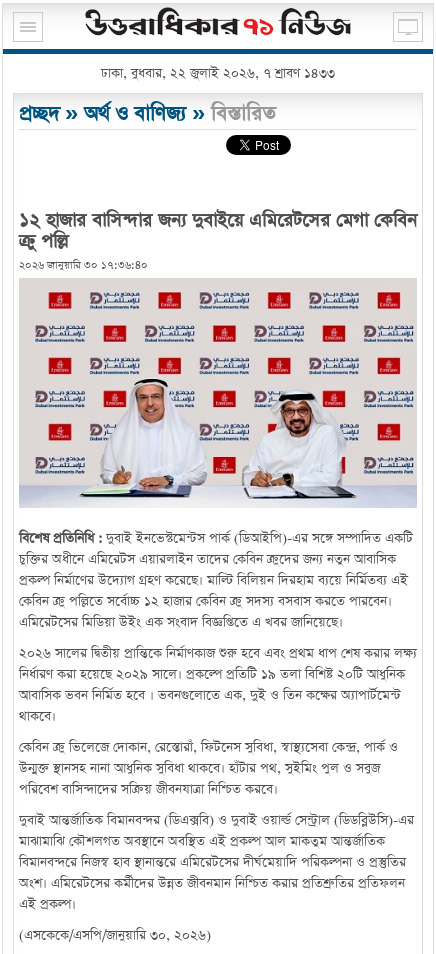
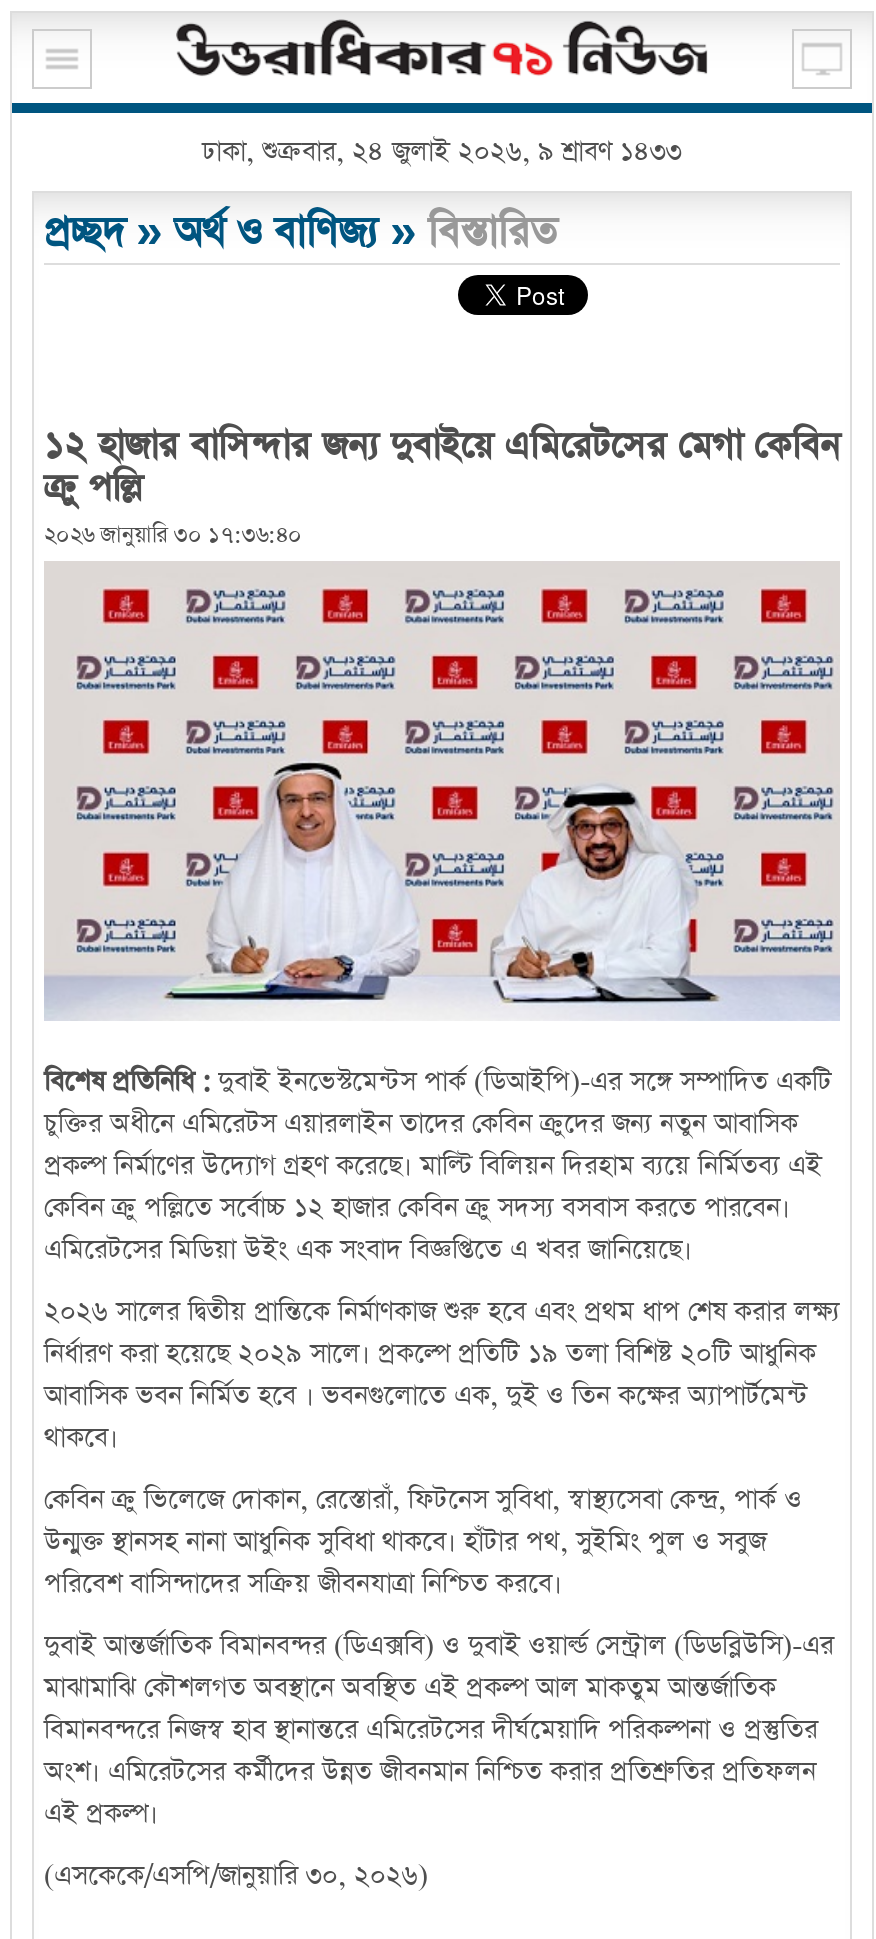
[101,64,335,83] ঢাকা, বুধবার, ২২ জুলাই ২০২৬, ৭ শ্রাবণ ১৪৩৩ -> [202,133,682,171] ঢাকা, শুক্রবার, ২৪ জুলাই ২০২৬, ৯ শ্রাবণ ১৪৩৩

